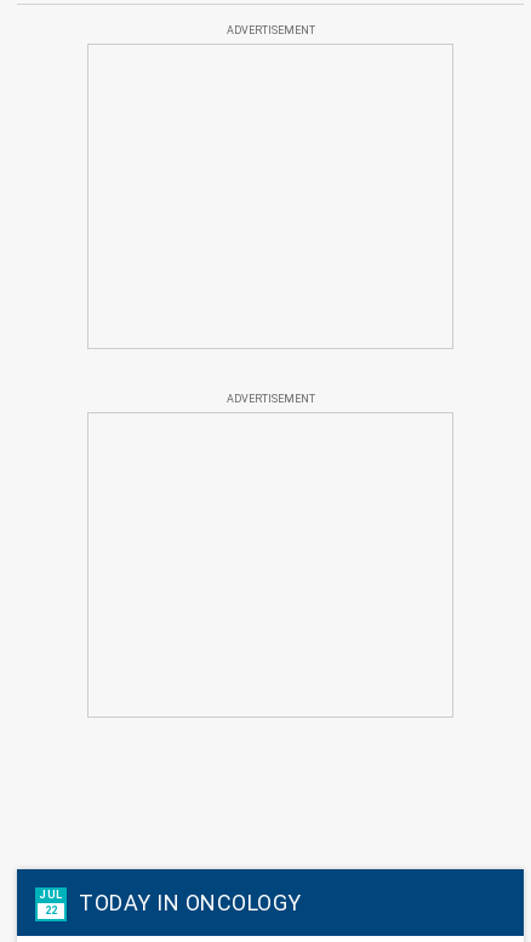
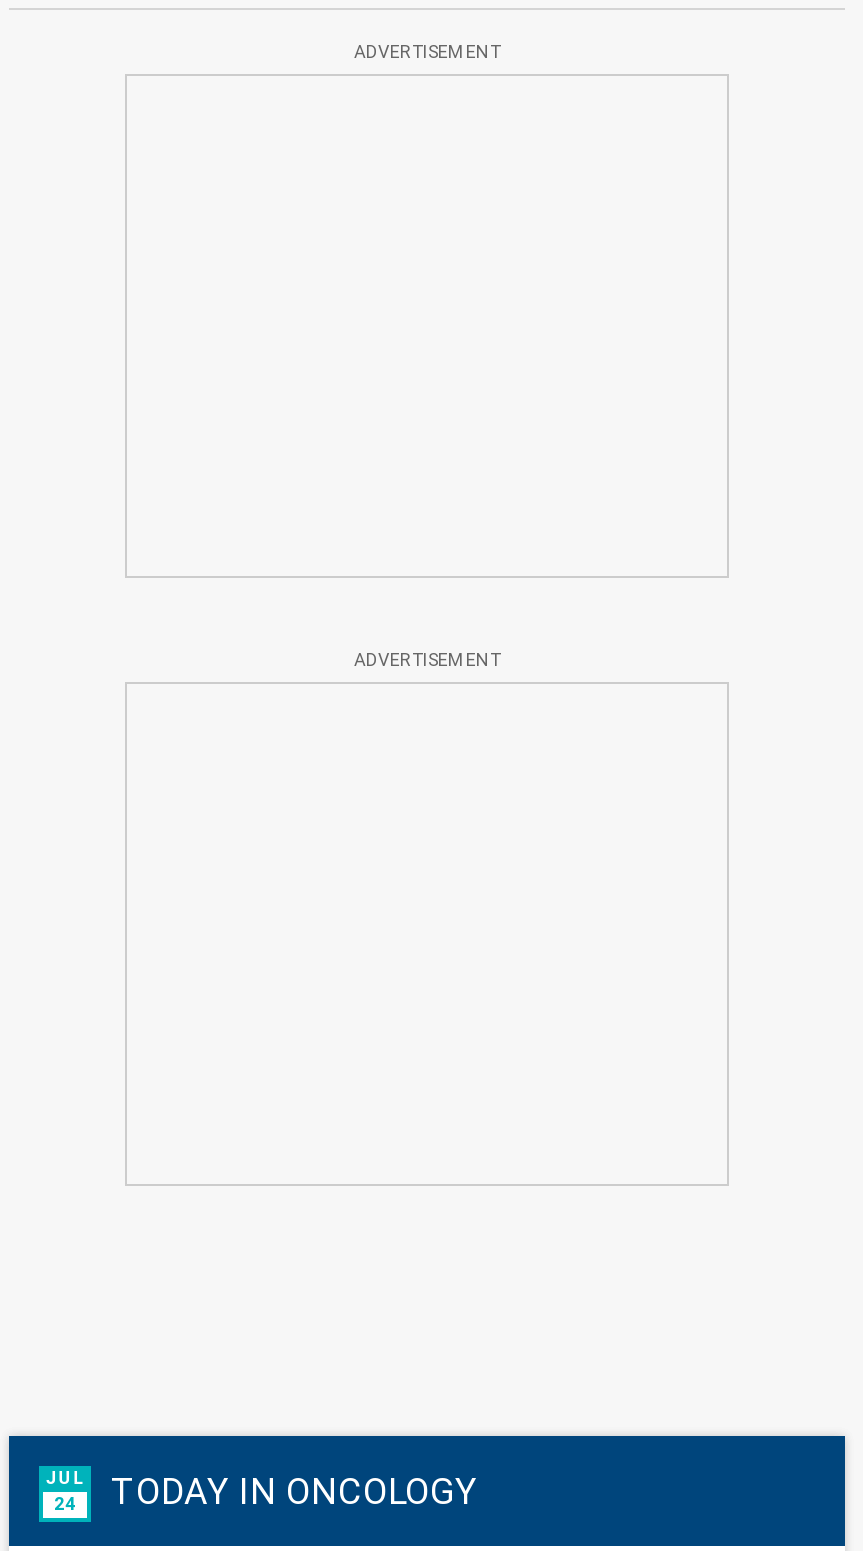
[39,889,301,917] JUL 22 TODAY IN ONCOLOGY -> [45,1468,478,1514] JUL 24 TODAY IN ONCOLOGY

